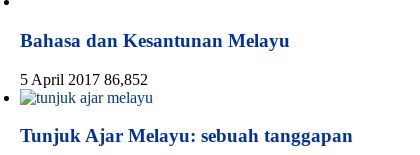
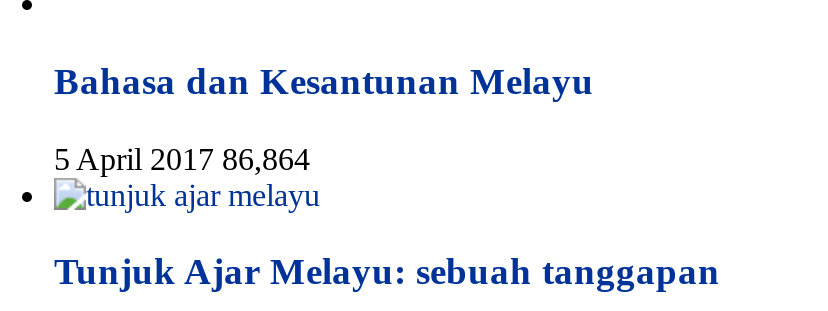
[20,71,148,88] 5 April 2017 86,852 -> [54,141,310,175] 5 April 2017 86,864

